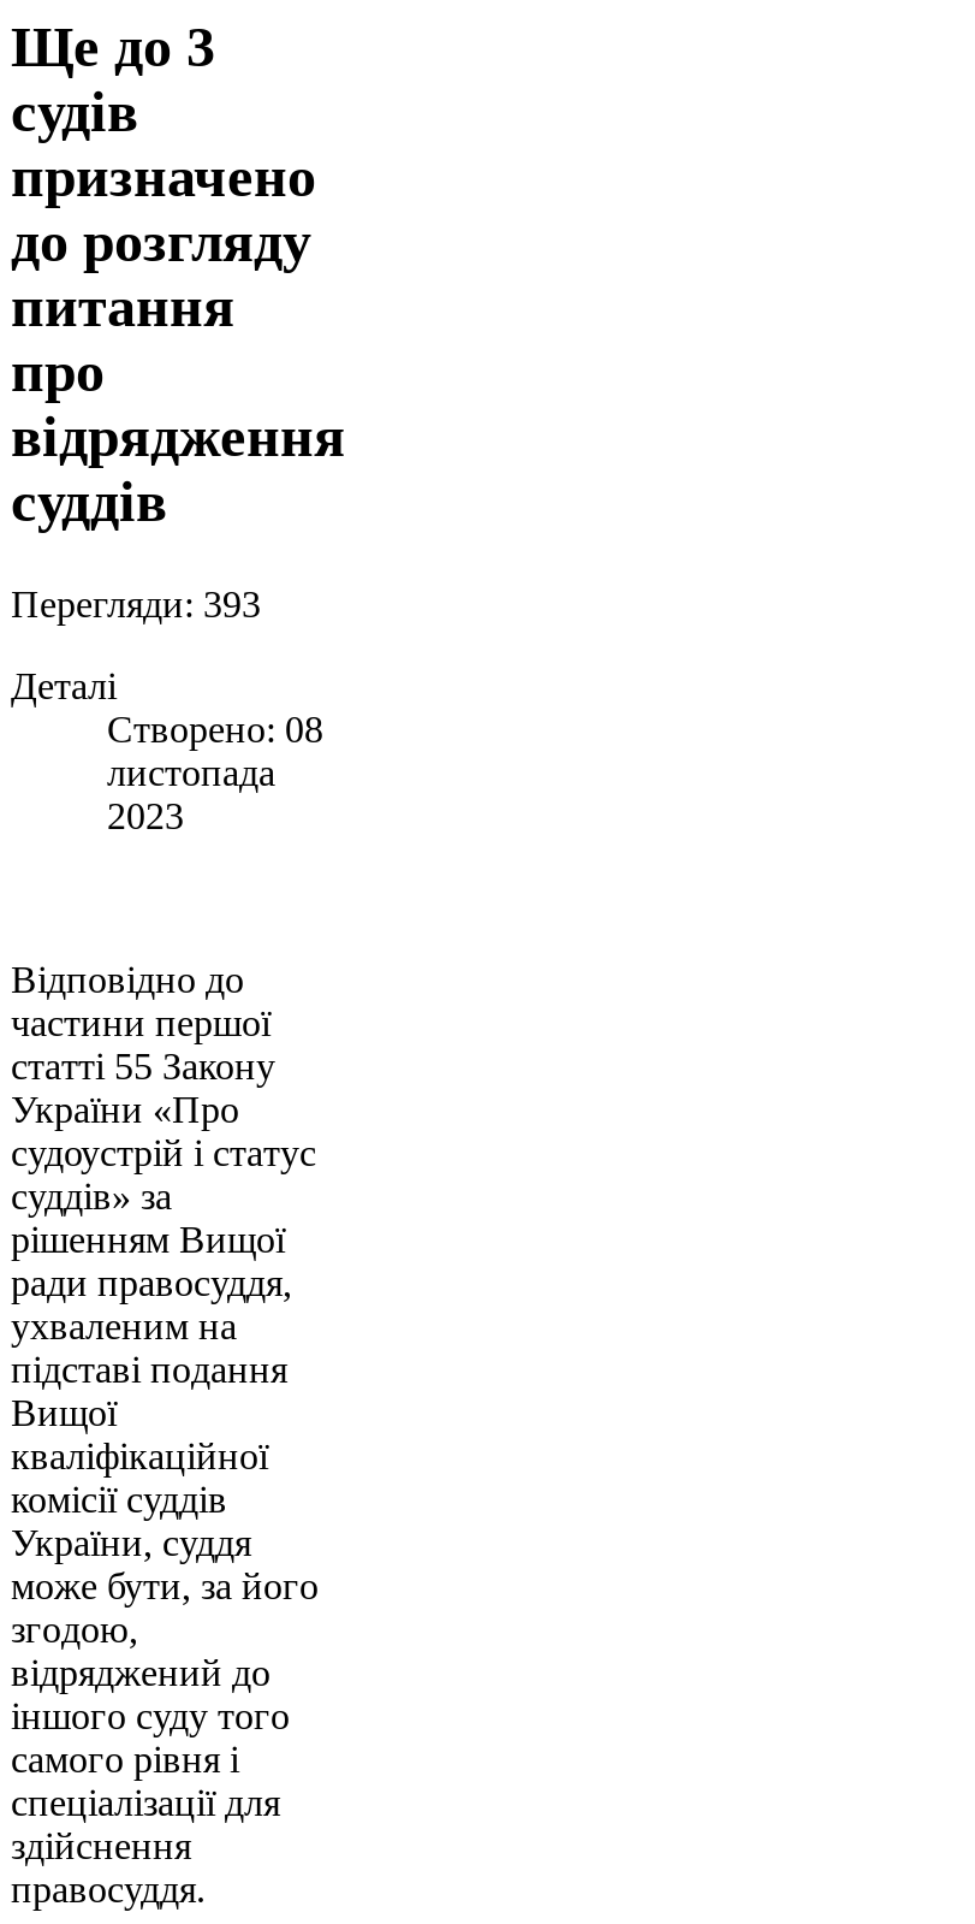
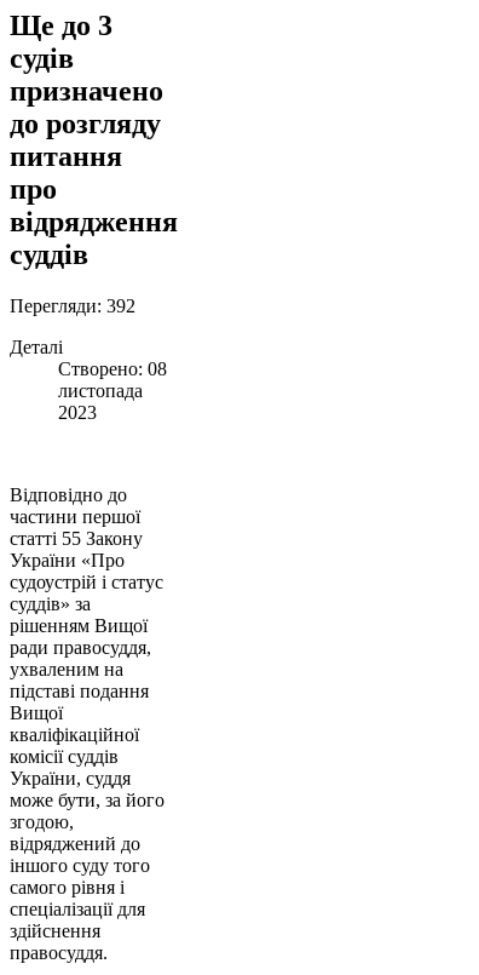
[11,583,261,624] Перегляди: 393 -> [10,296,135,316] Перегляди: 392

